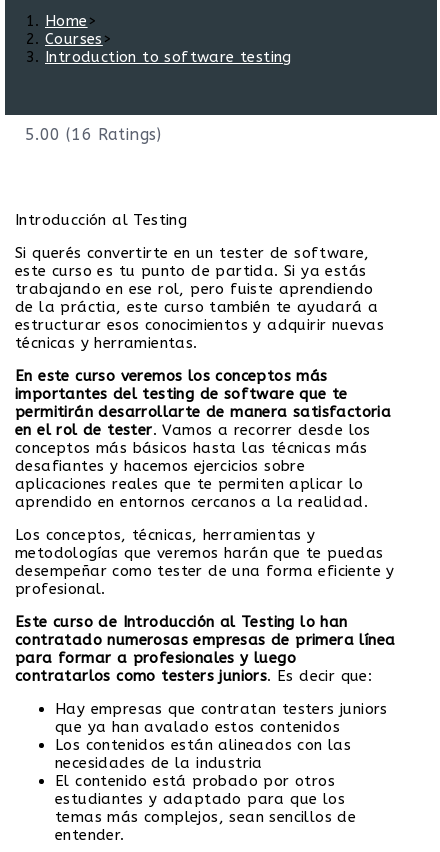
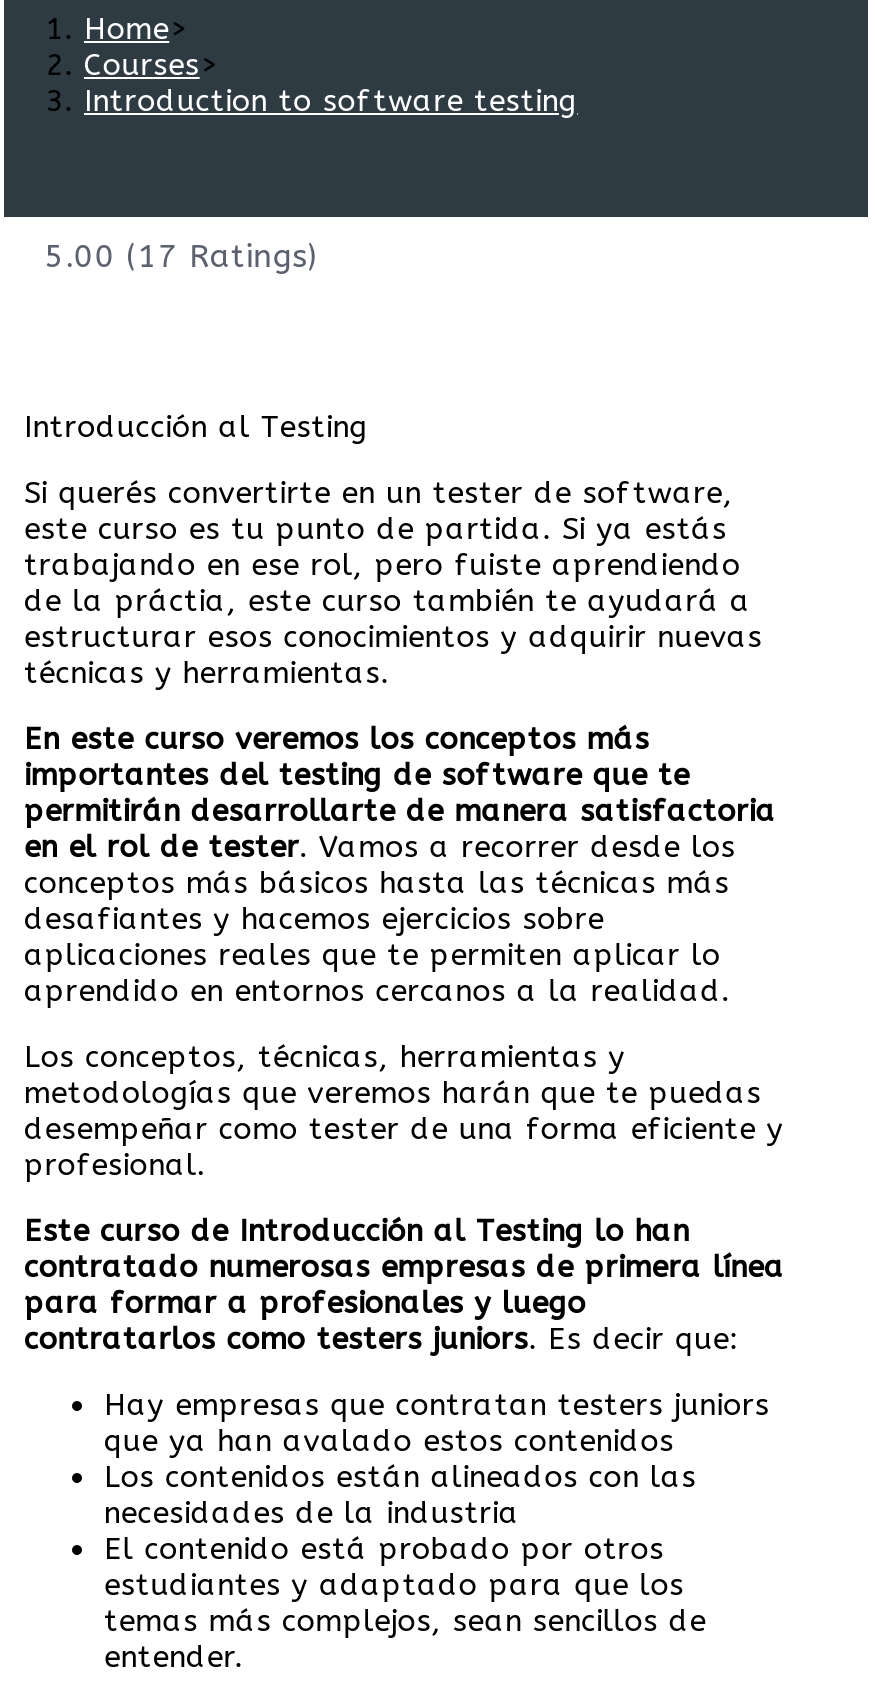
[25,125,162,144] 5.00 (16 Ratings) -> [44,237,318,275] 5.00 (17 Ratings)

